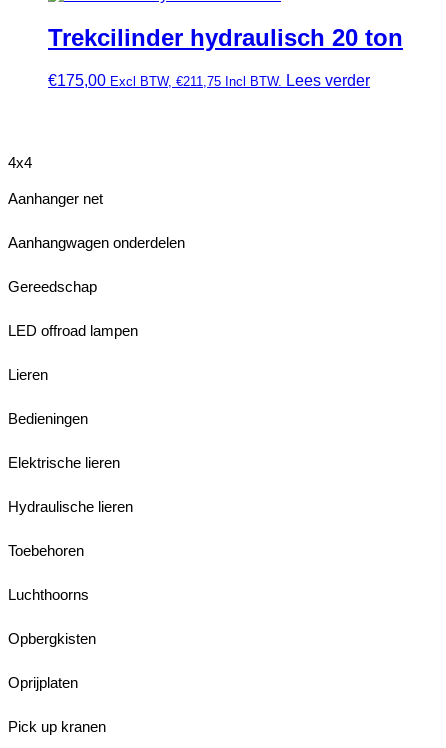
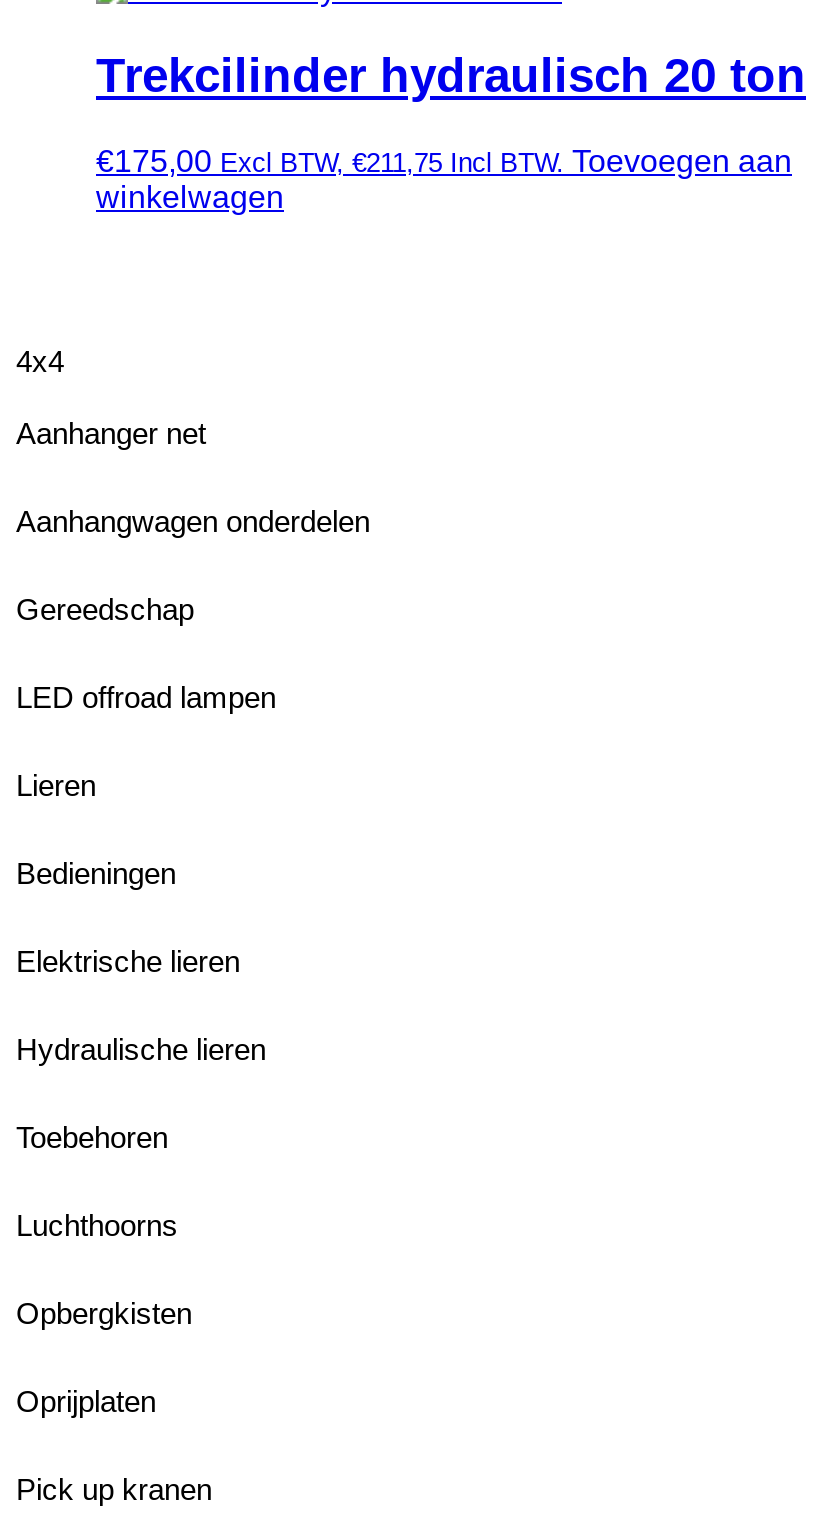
[48,72,370,89] €175,00 Excl BTW, €211,75 Incl BTW. Lees verder -> [96,144,792,214] €175,00 Excl BTW, €211,75 Incl BTW. Toevoegen aan | winkelwagen

